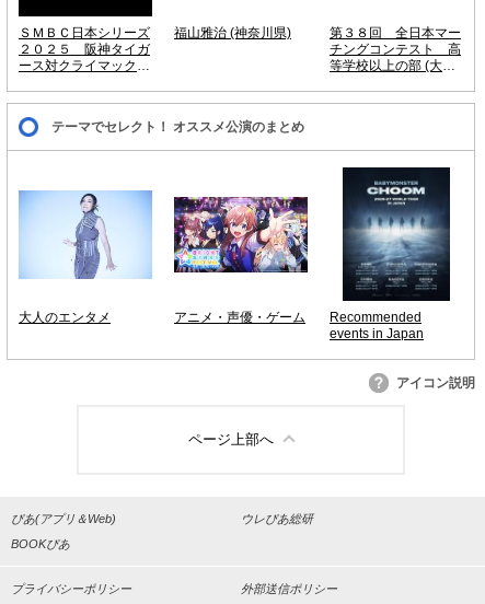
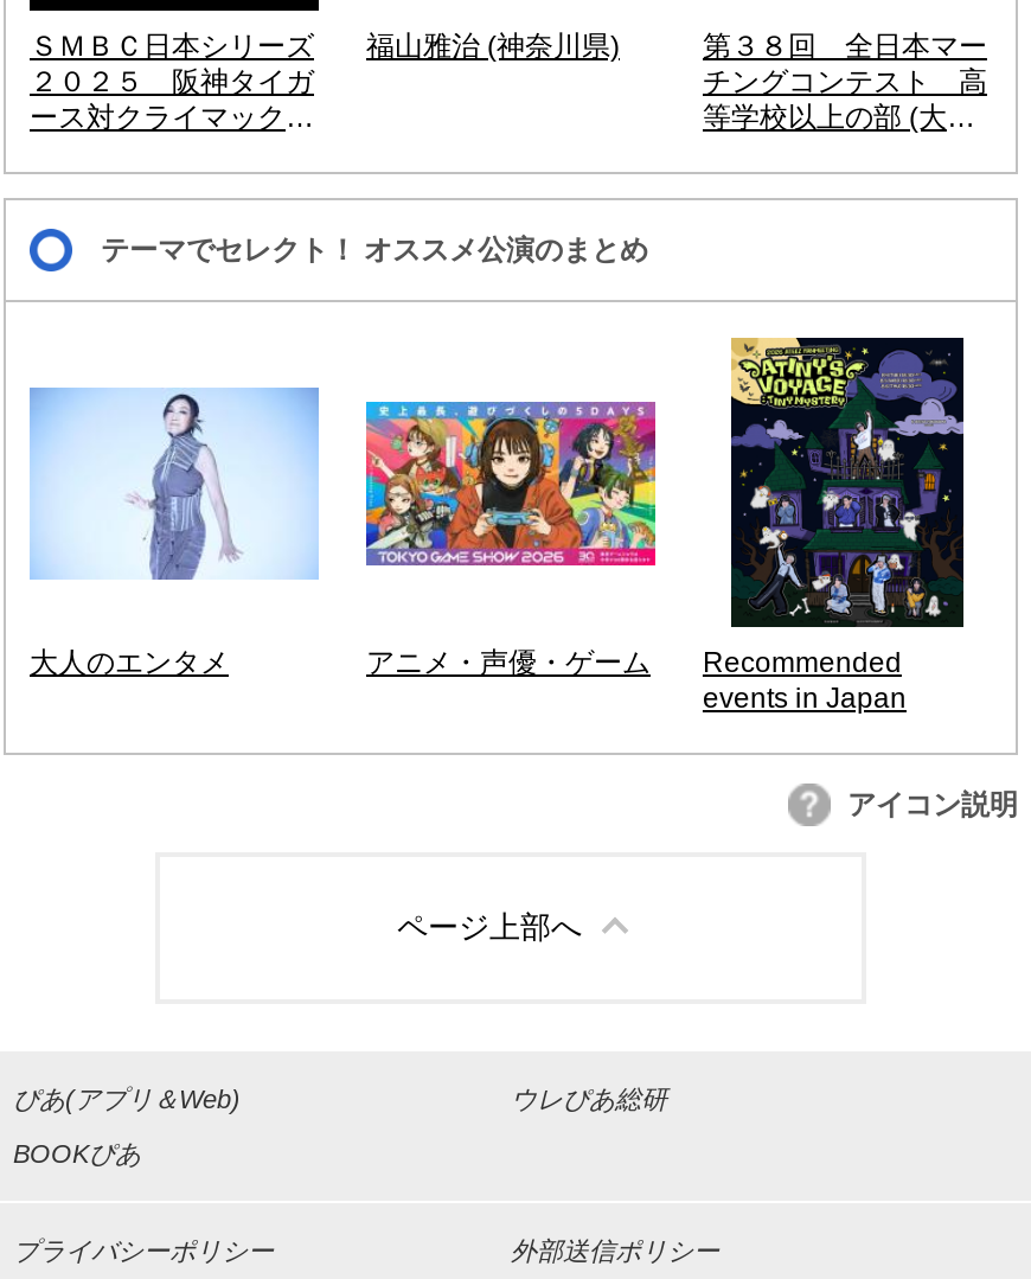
[342,166,450,300] [image] -> [729,335,963,625] [image]
[173,196,309,274] [image] -> [364,399,658,568] [image]

